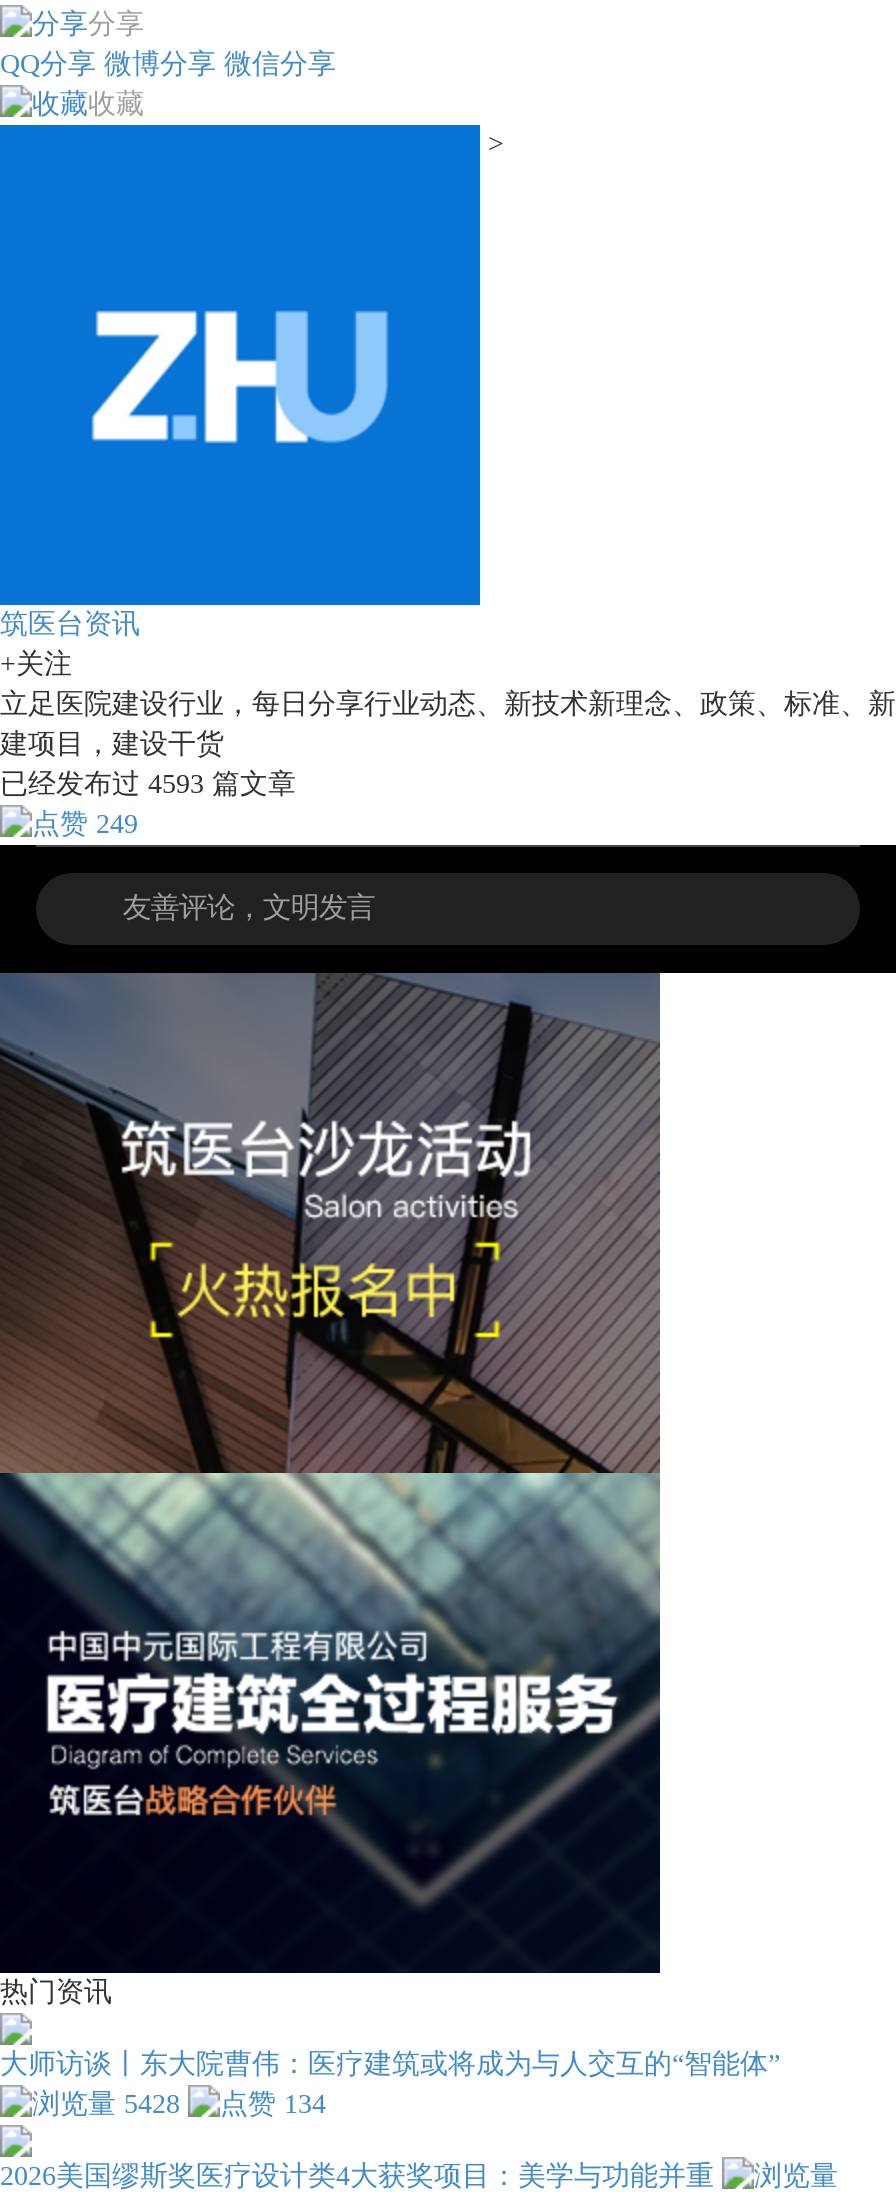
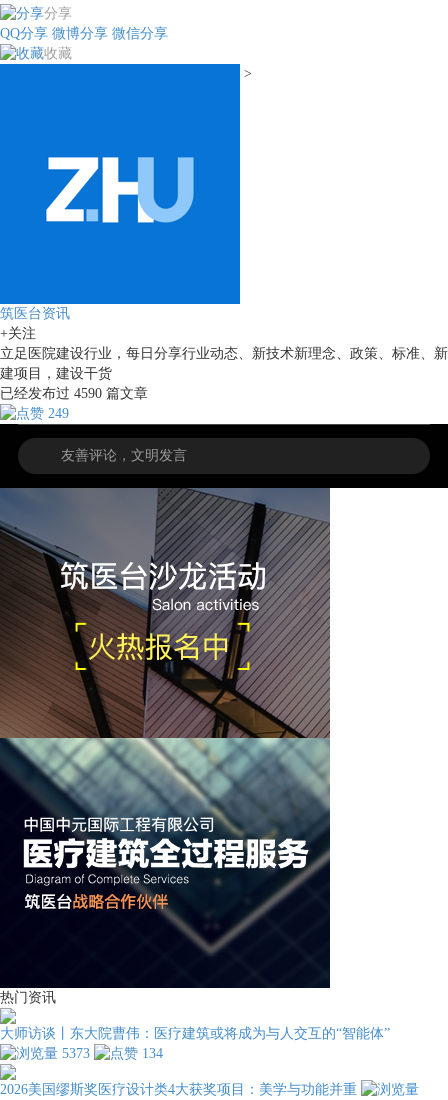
[0,769,296,799] 已经发布过4593篇文章 -> [0,386,148,401] 已经发布过4590篇文章
[124,2088,180,2118] 5428 -> [62,1046,90,1061] 5373

